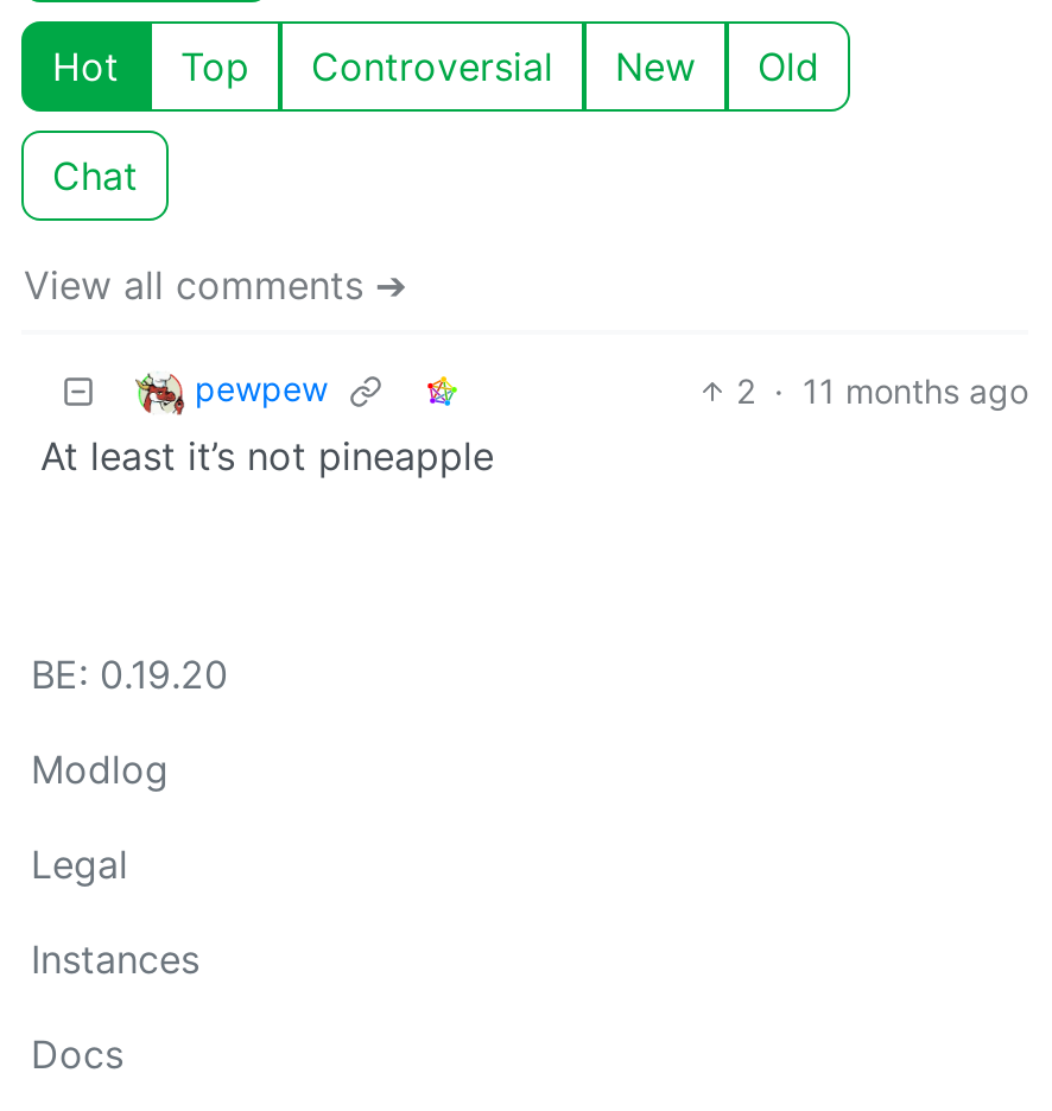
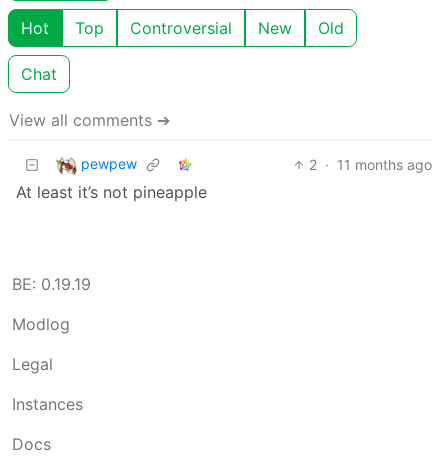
[31,650,228,698] BE: 0.19.20 -> [12,274,91,294] BE: 0.19.19

